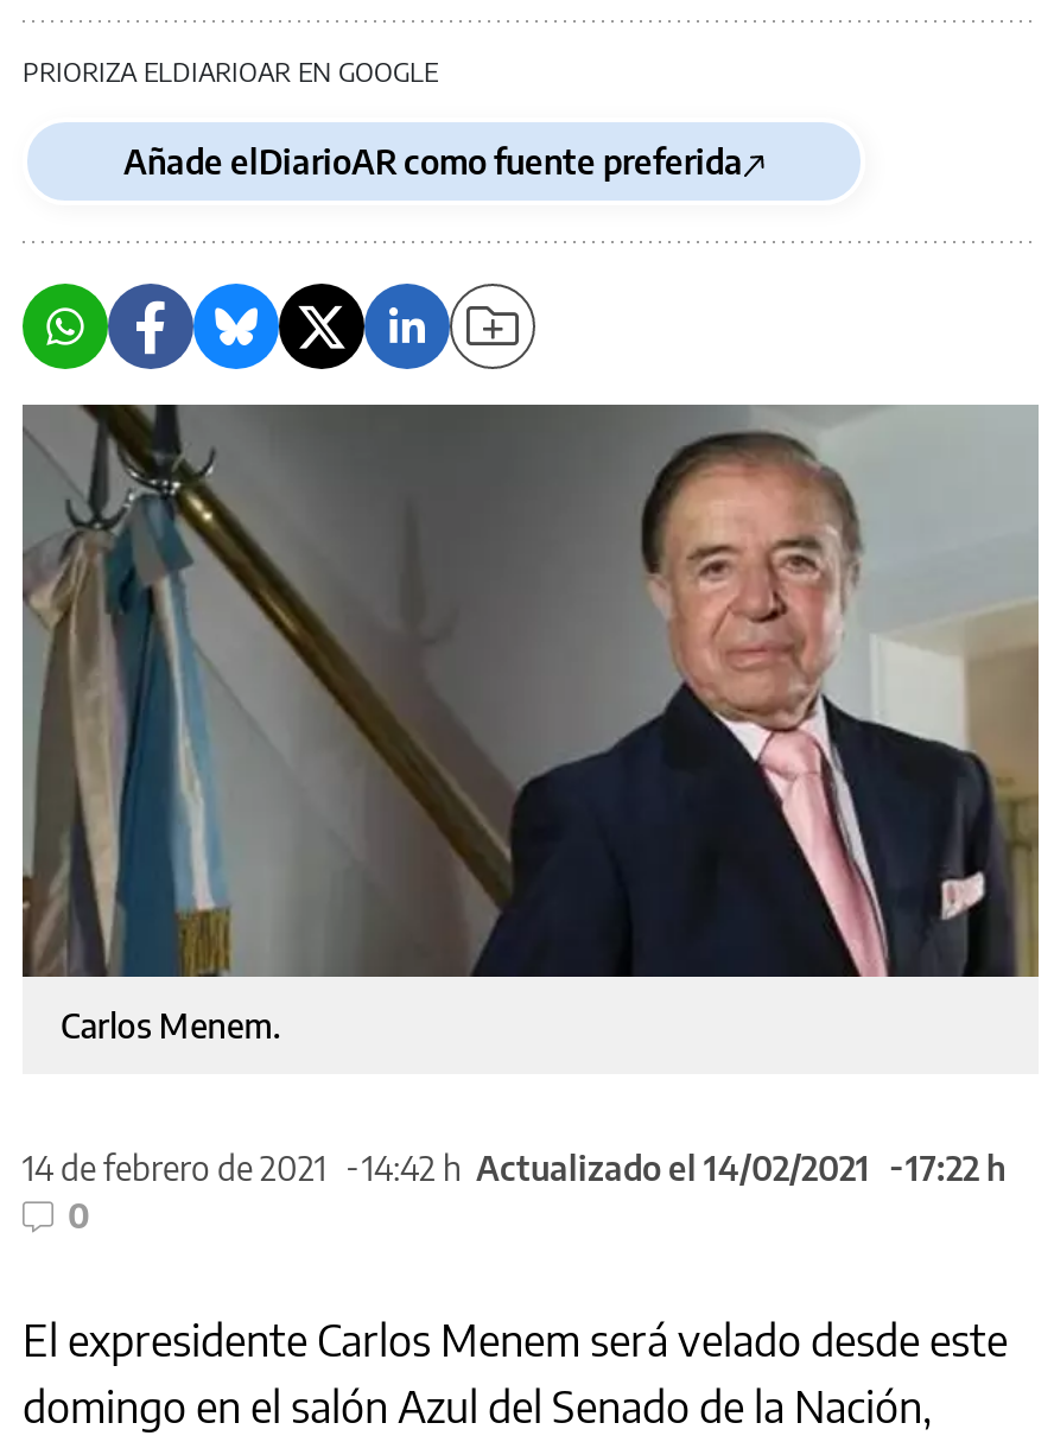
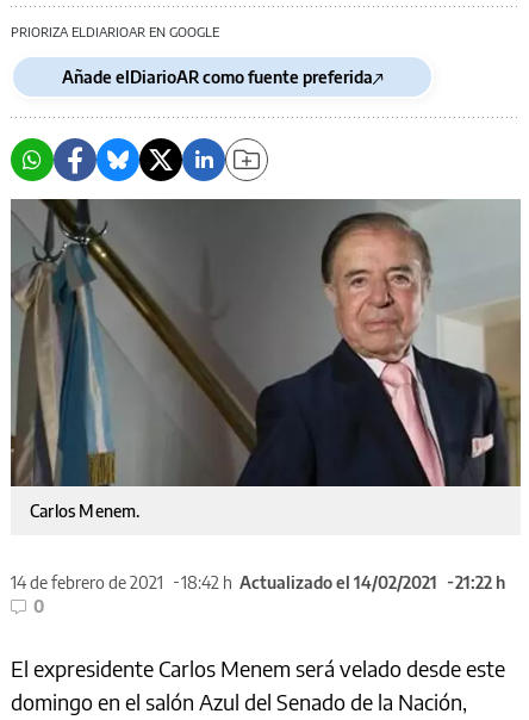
[362,1148,870,1188] 14:42 h Actualizado el 14/02/2021 -> [181,572,437,593] 18:42 h Actualizado el 14/02/2021
[906,1148,1005,1188] 17:22 h -> [455,572,505,593] 21:22 h

